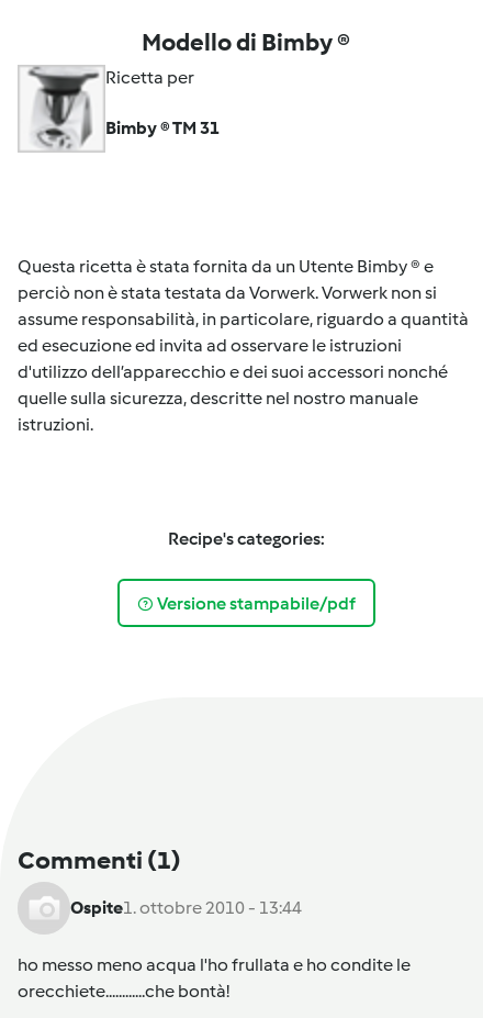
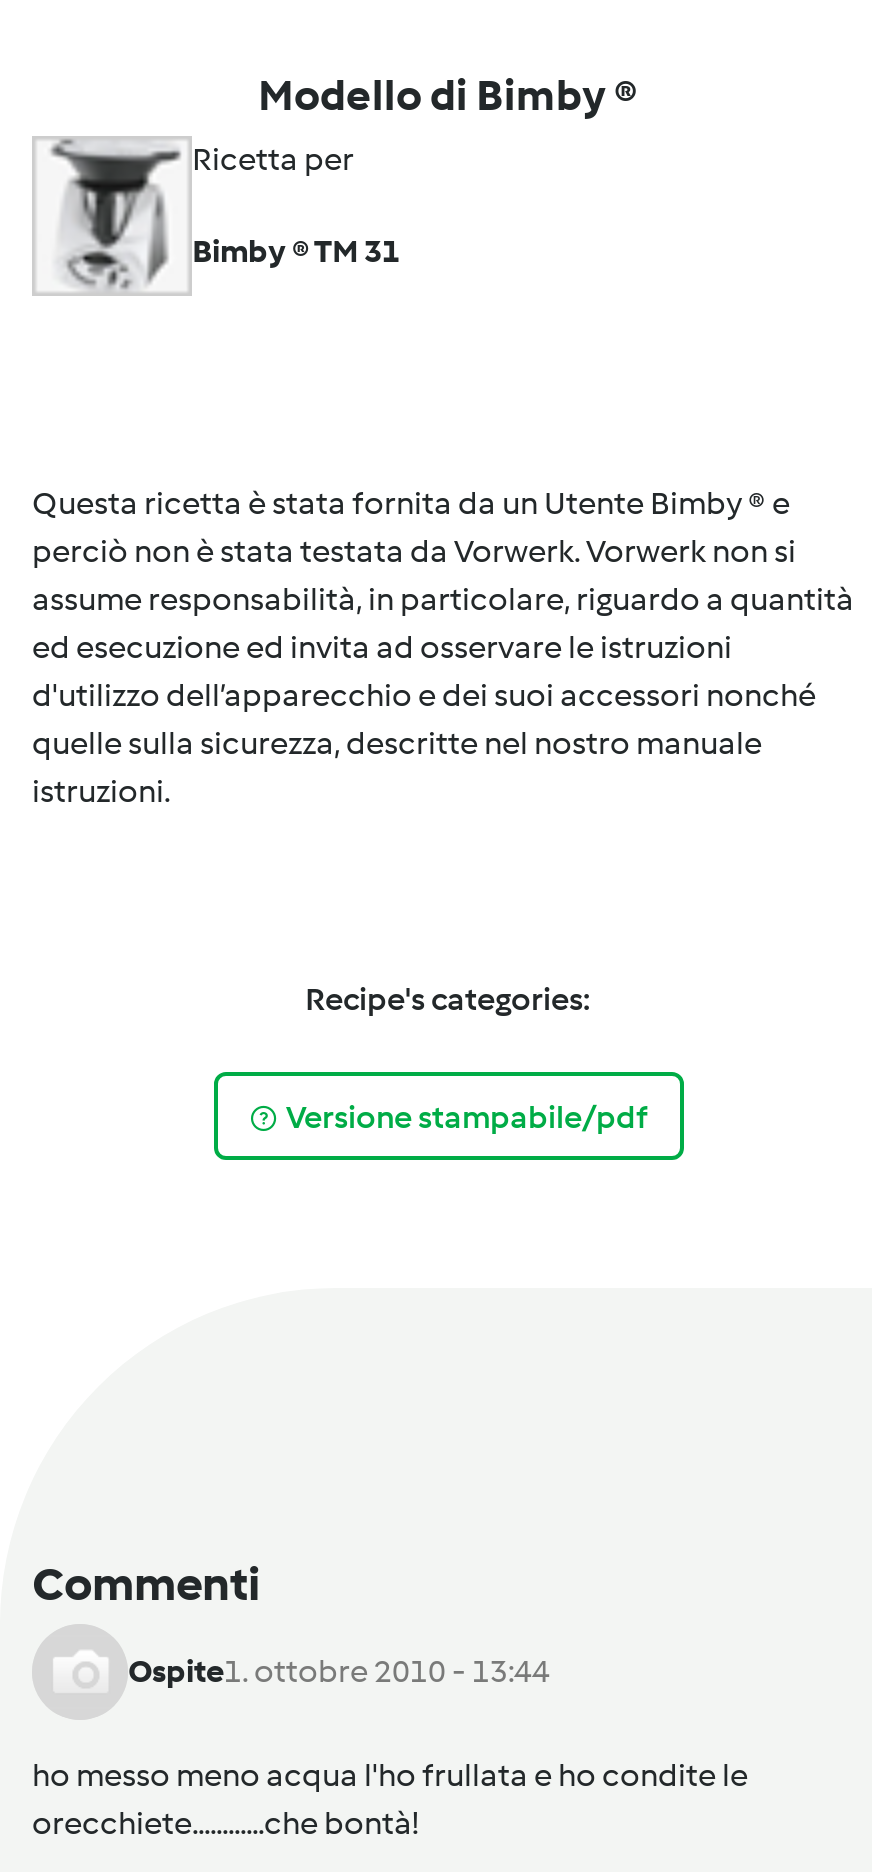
[18,845,181,876] Commenti (1) -> [32,1557,260,1613] Commenti

